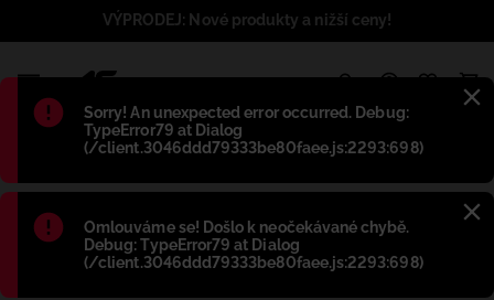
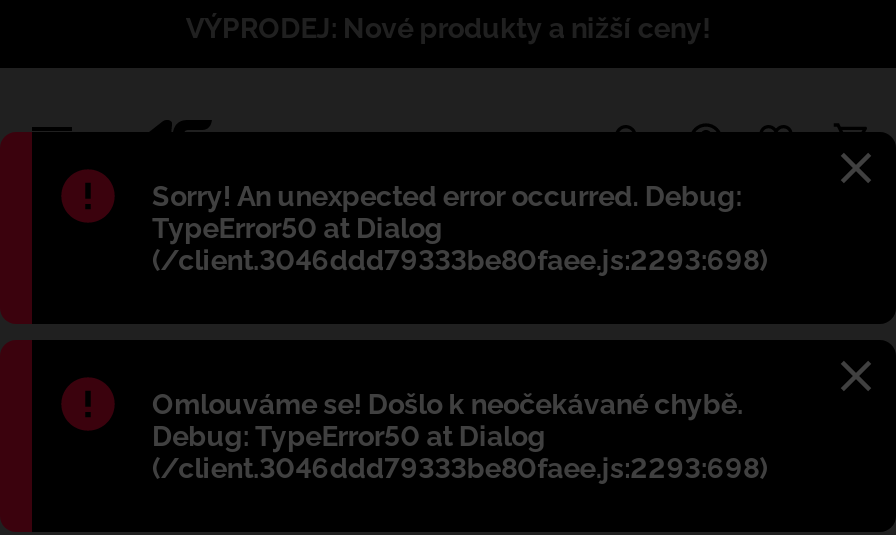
[84,121,243,139] TypeError79 at Dialog -> [152,212,443,244] TypeError50 at Dialog
[84,236,300,254] Debug: TypeError79 at Dialog -> [152,420,546,452] Debug: TypeError50 at Dialog

